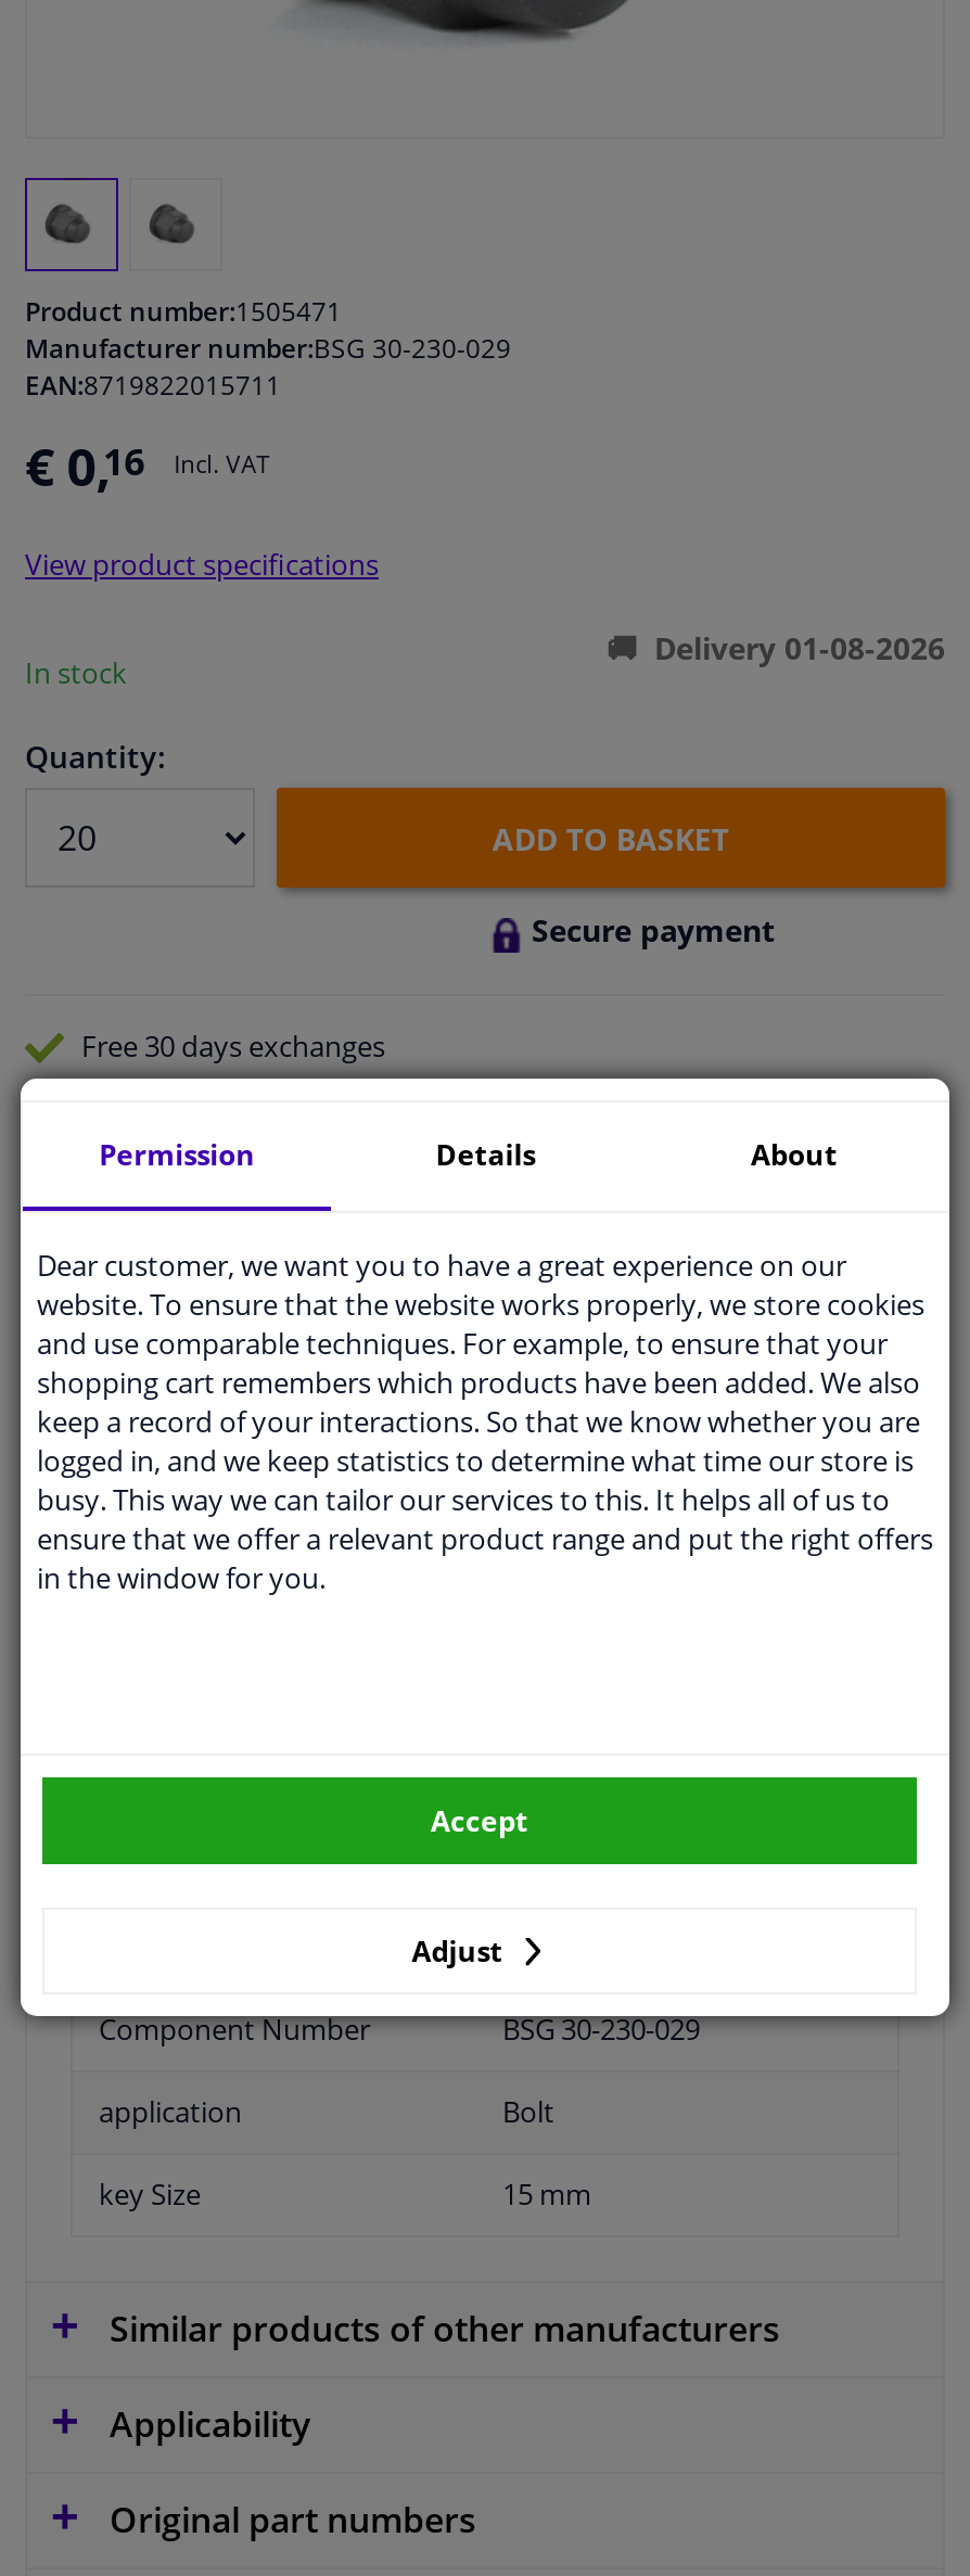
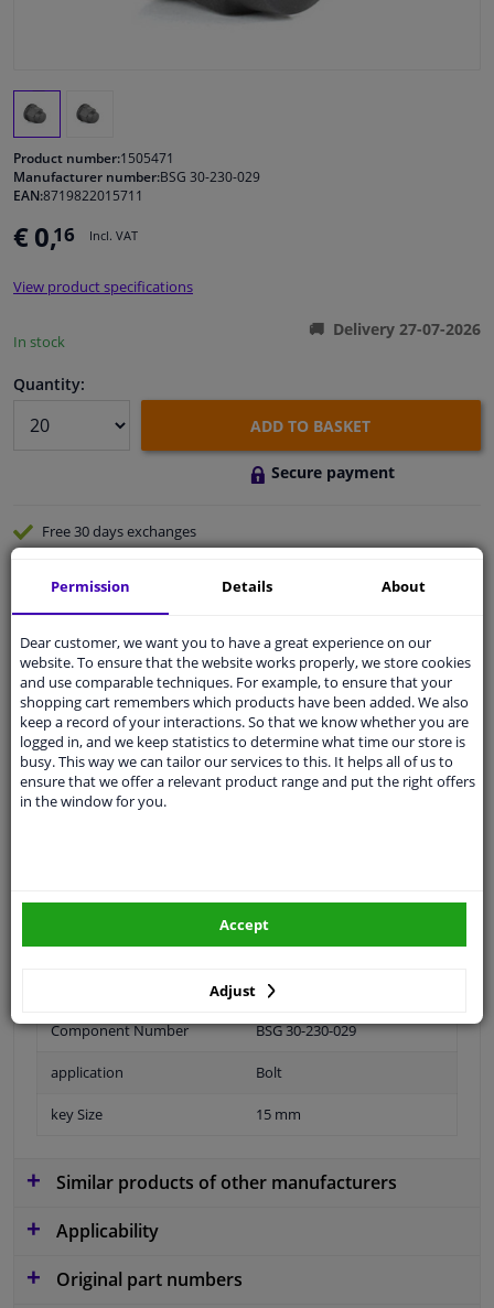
[654,628,945,669] Delivery 01-08-2026 -> [333,319,481,340] Delivery 27-07-2026

